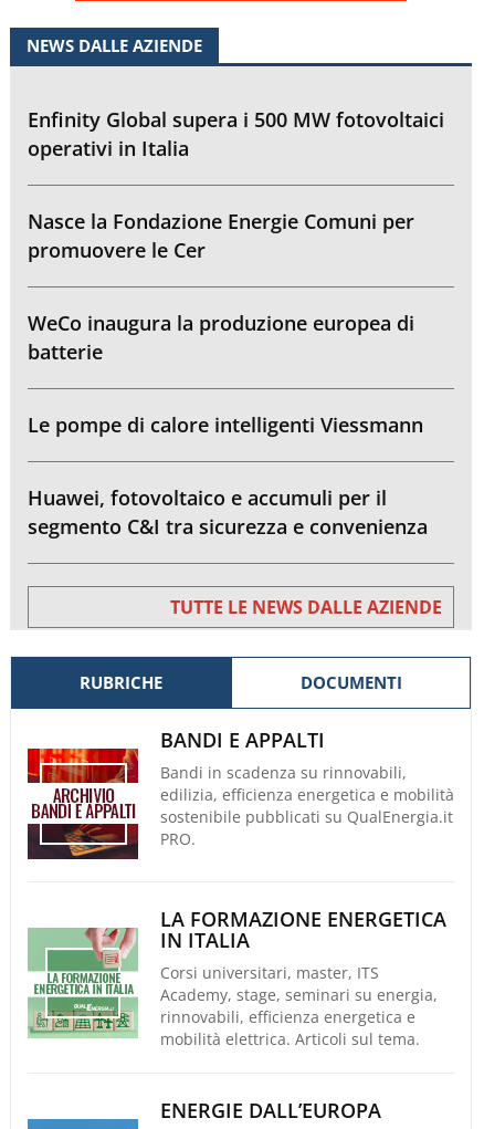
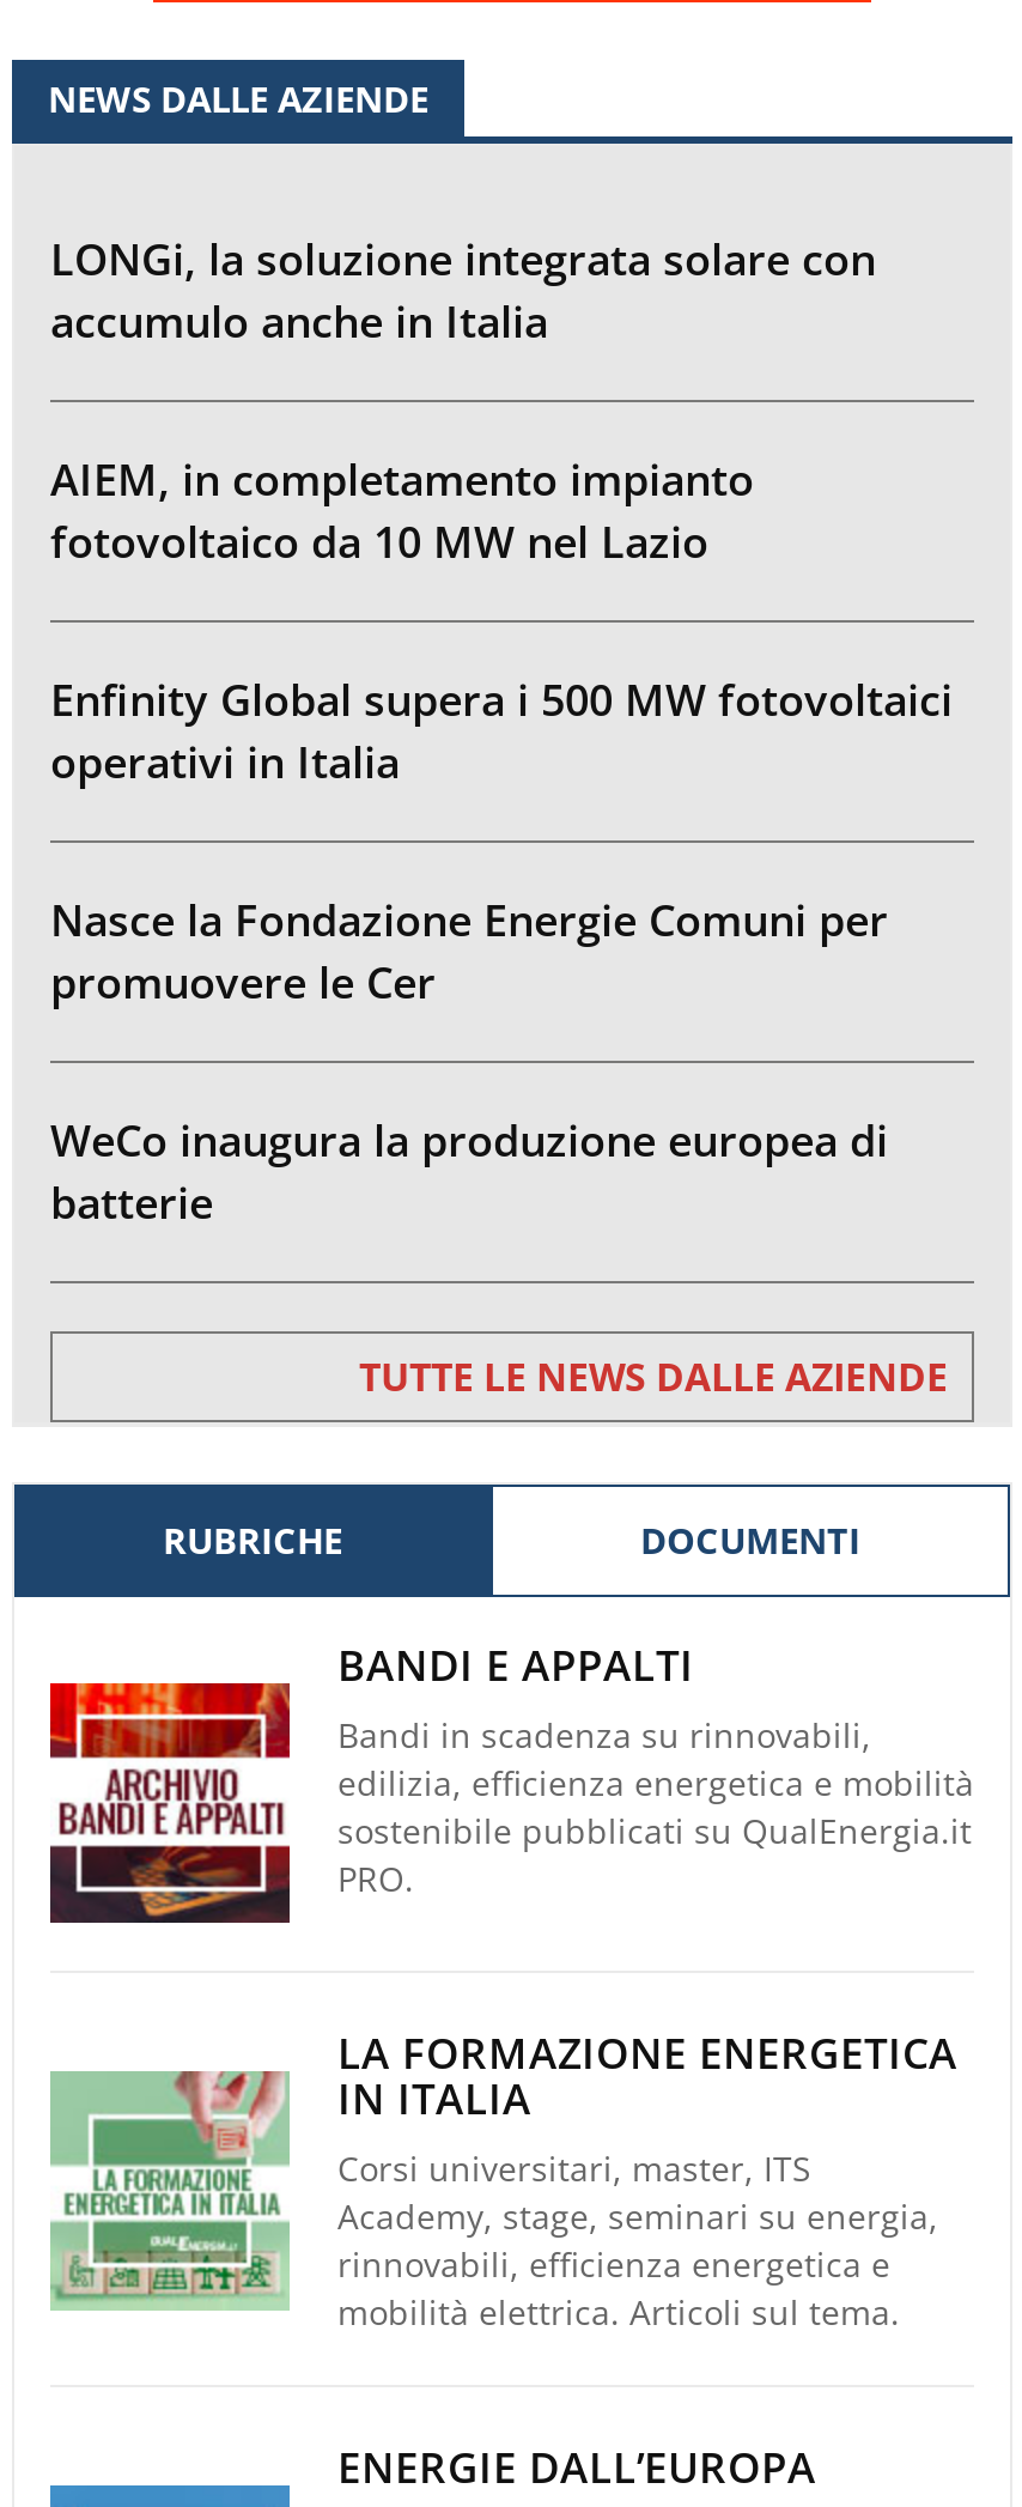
none -> [50,229,876,569] LONGi, la soluzione integrata solare con | accumulo anche in Italia | AIEM, in completamento impianto | fotovoltaico da 10 MW nel Lazio
moved [28,106,444,365] -> [50,670,953,1230]: Enfinity Global supera i 500 MW fotovoltaici | operativi in Italia | Nasce la Fondazione Energie Comuni per | promuovere le Cer | WeCo inaugura la produzione europea di | batterie
[28,411,428,539] Le pompe di calore intelligenti Viessmann | Huawei, fotovoltaico e accumuli per il | segmento C&I tra sicurezza e convenienza -> none

